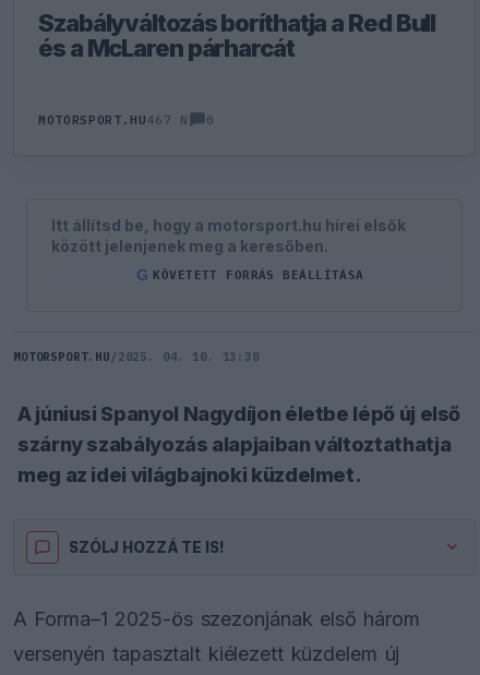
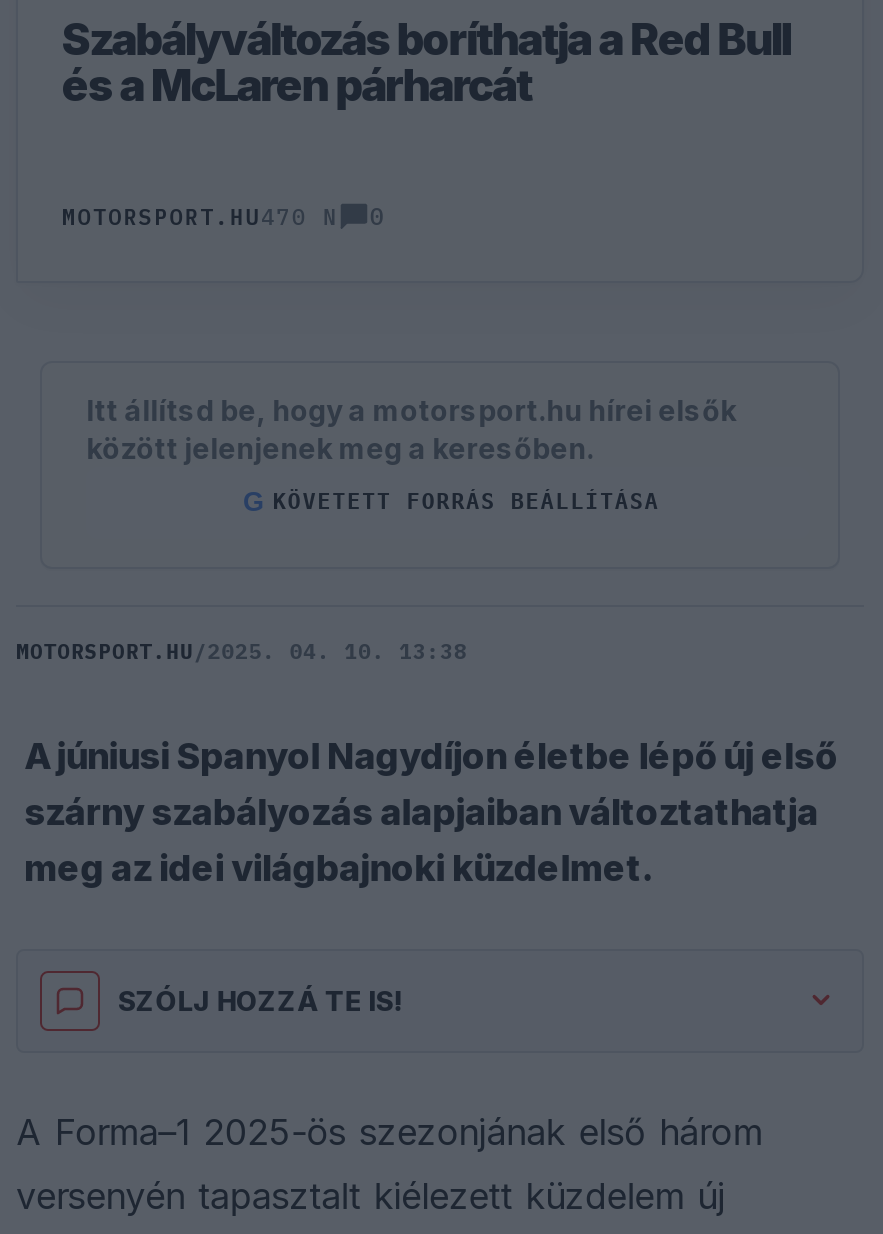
[38,112,189,128] MOTORSPORT.HU467 N -> [62,203,338,231] MOTORSPORT.HU470 N

